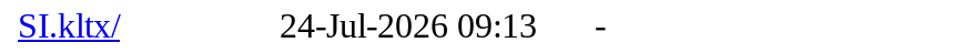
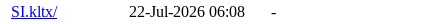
[280,8,537,45] 24-Jul-2026 09:13 -> [129,3,245,20] 22-Jul-2026 06:08

